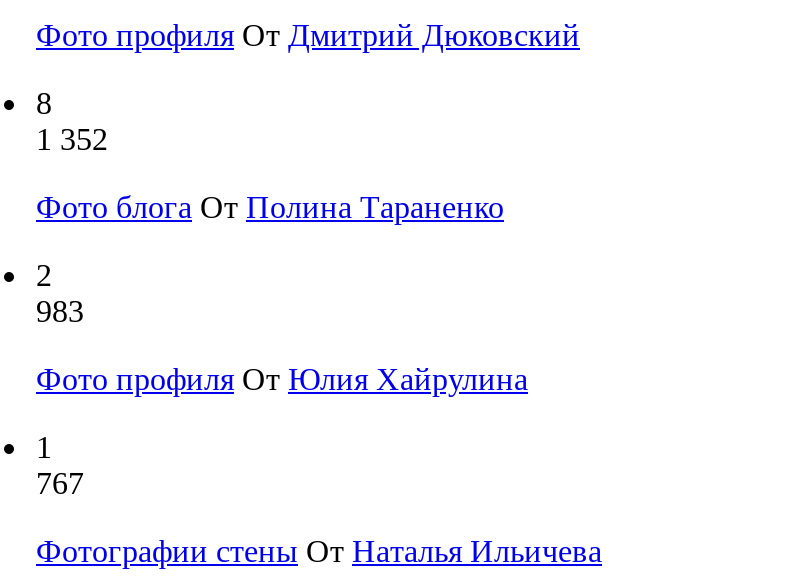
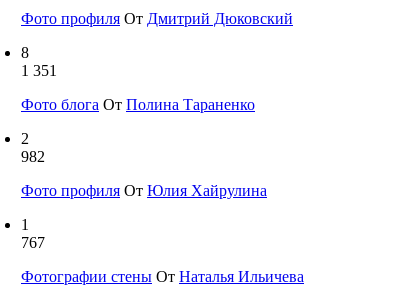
[36,121,108,155] 1 352 -> [21,62,57,79] 1 351
[36,293,84,327] 983 -> [21,148,45,165] 982

